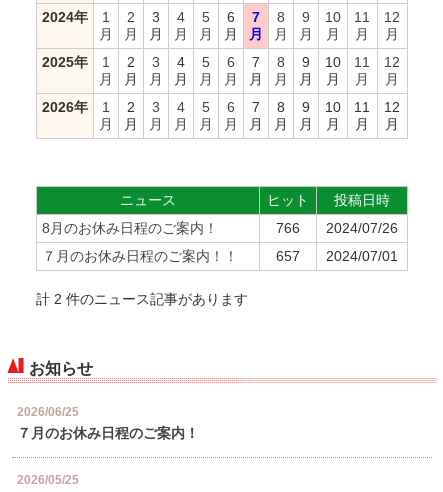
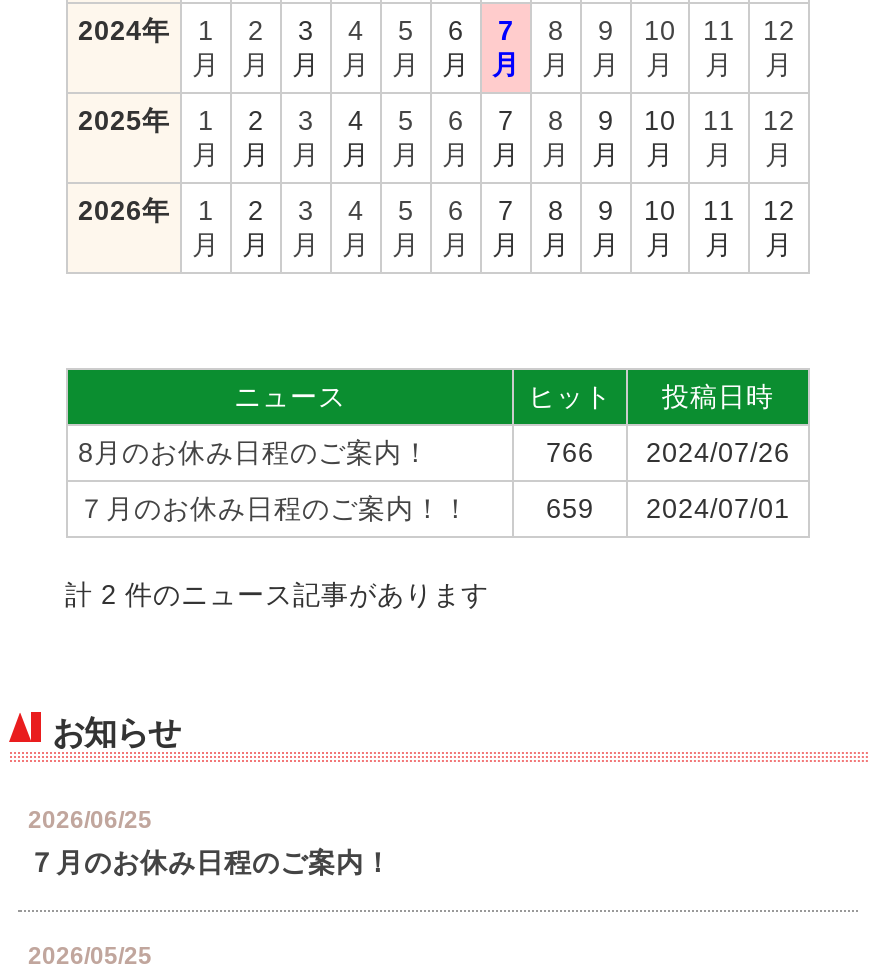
[276,249,398,264] 657 2024/07/01 -> [546,494,790,524] 659 2024/07/01

